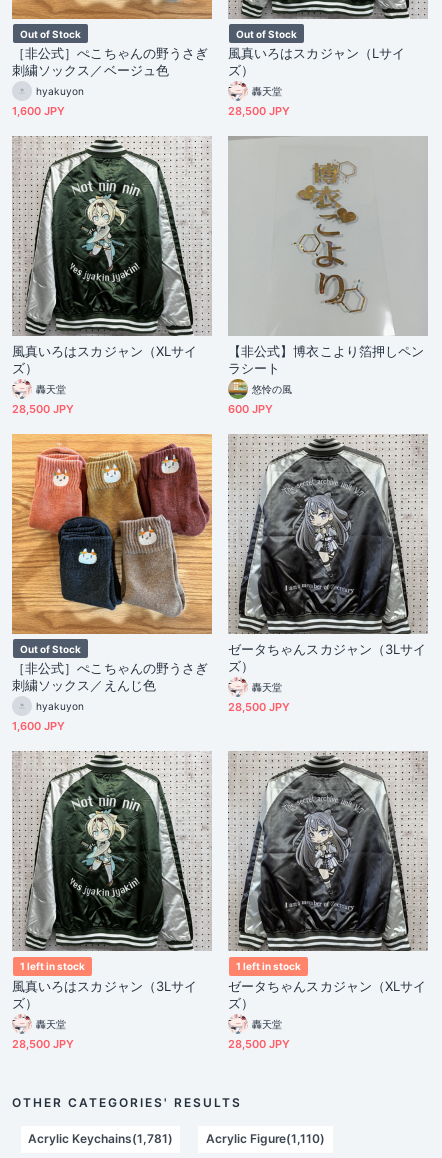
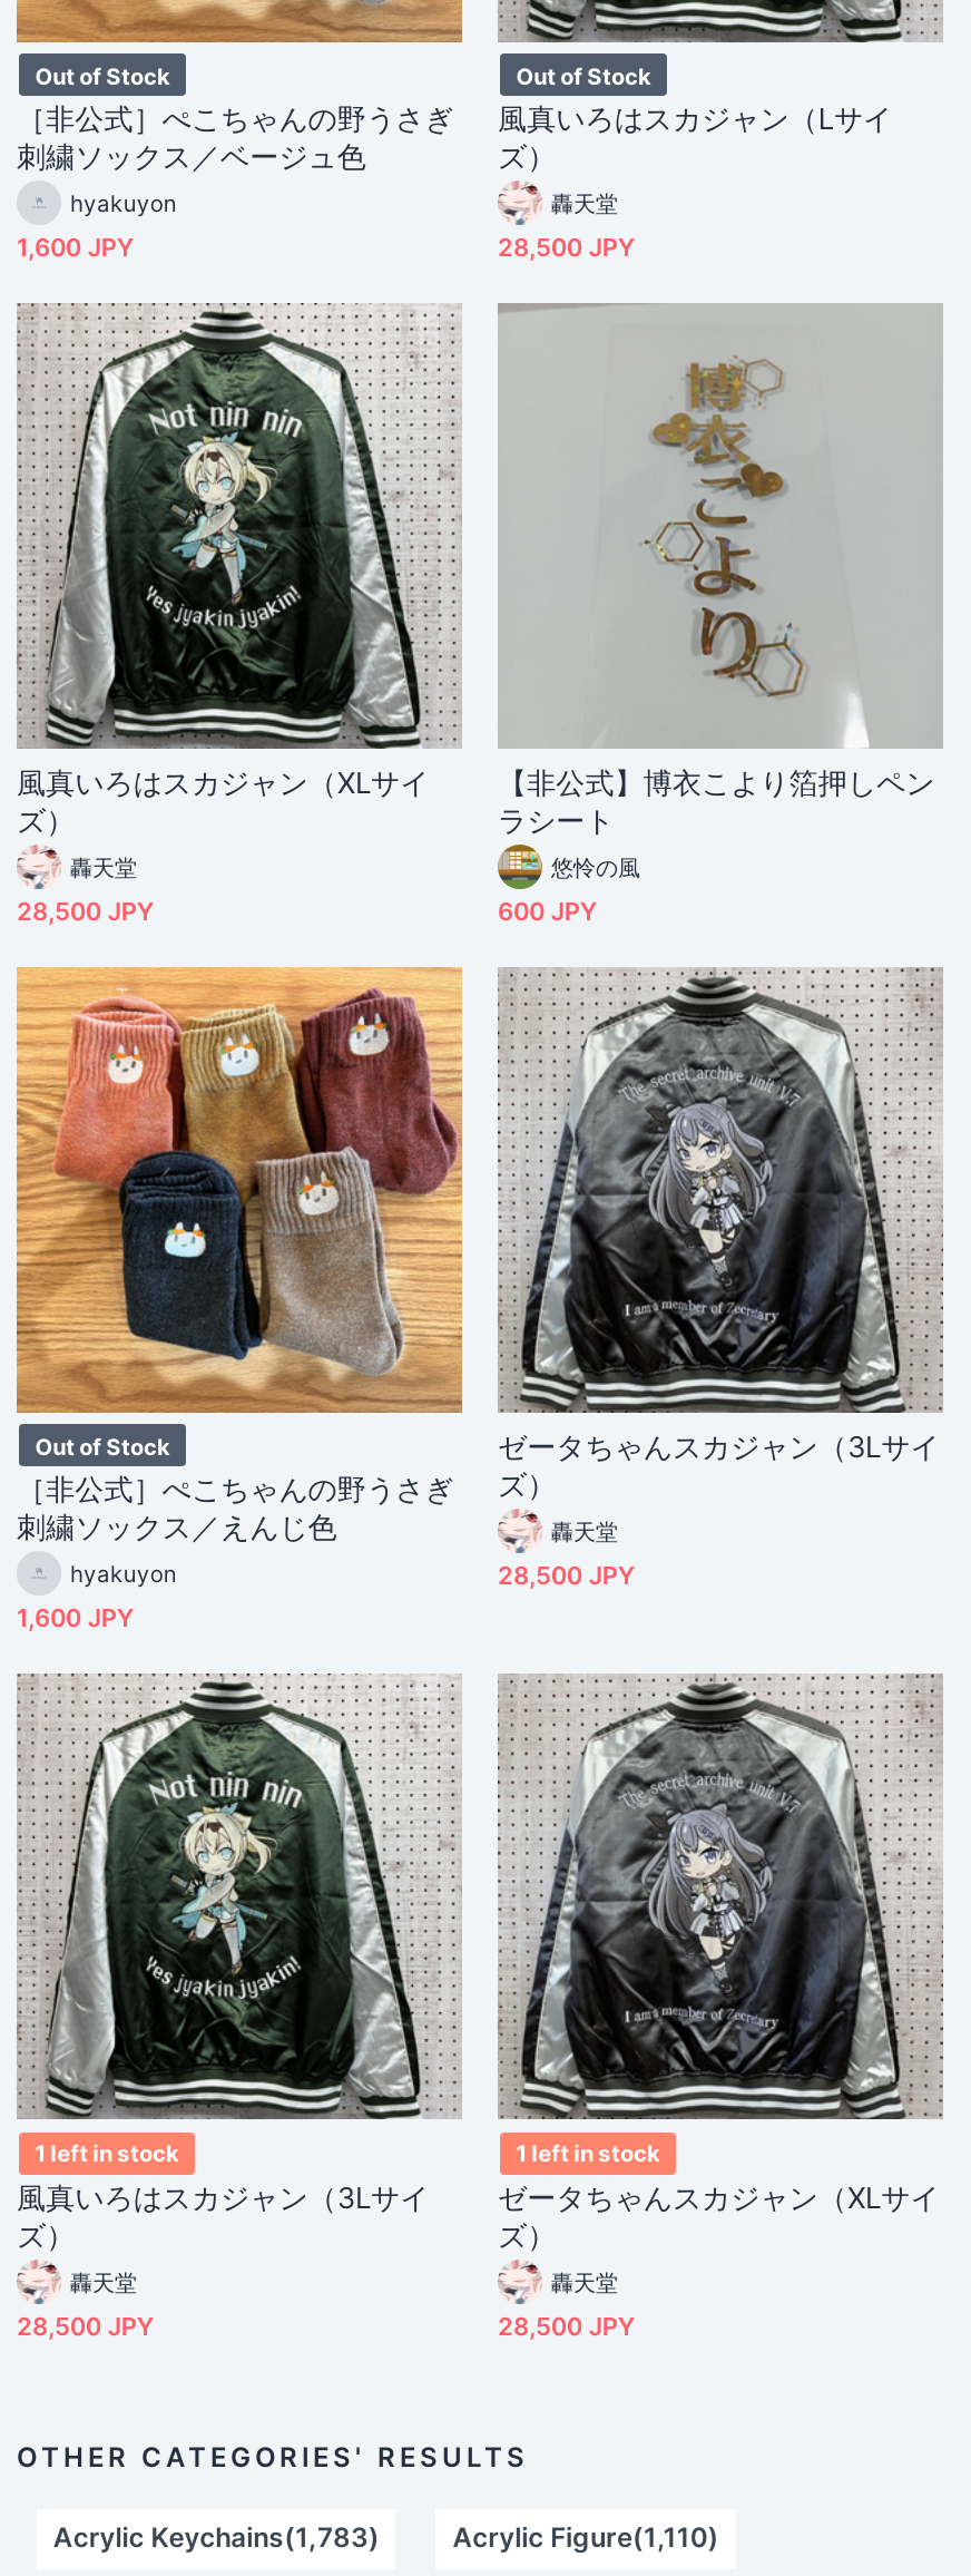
[28,1131,173,1146] Acrylic Keychains(1,781) -> [53,2521,380,2554] Acrylic Keychains(1,783)

